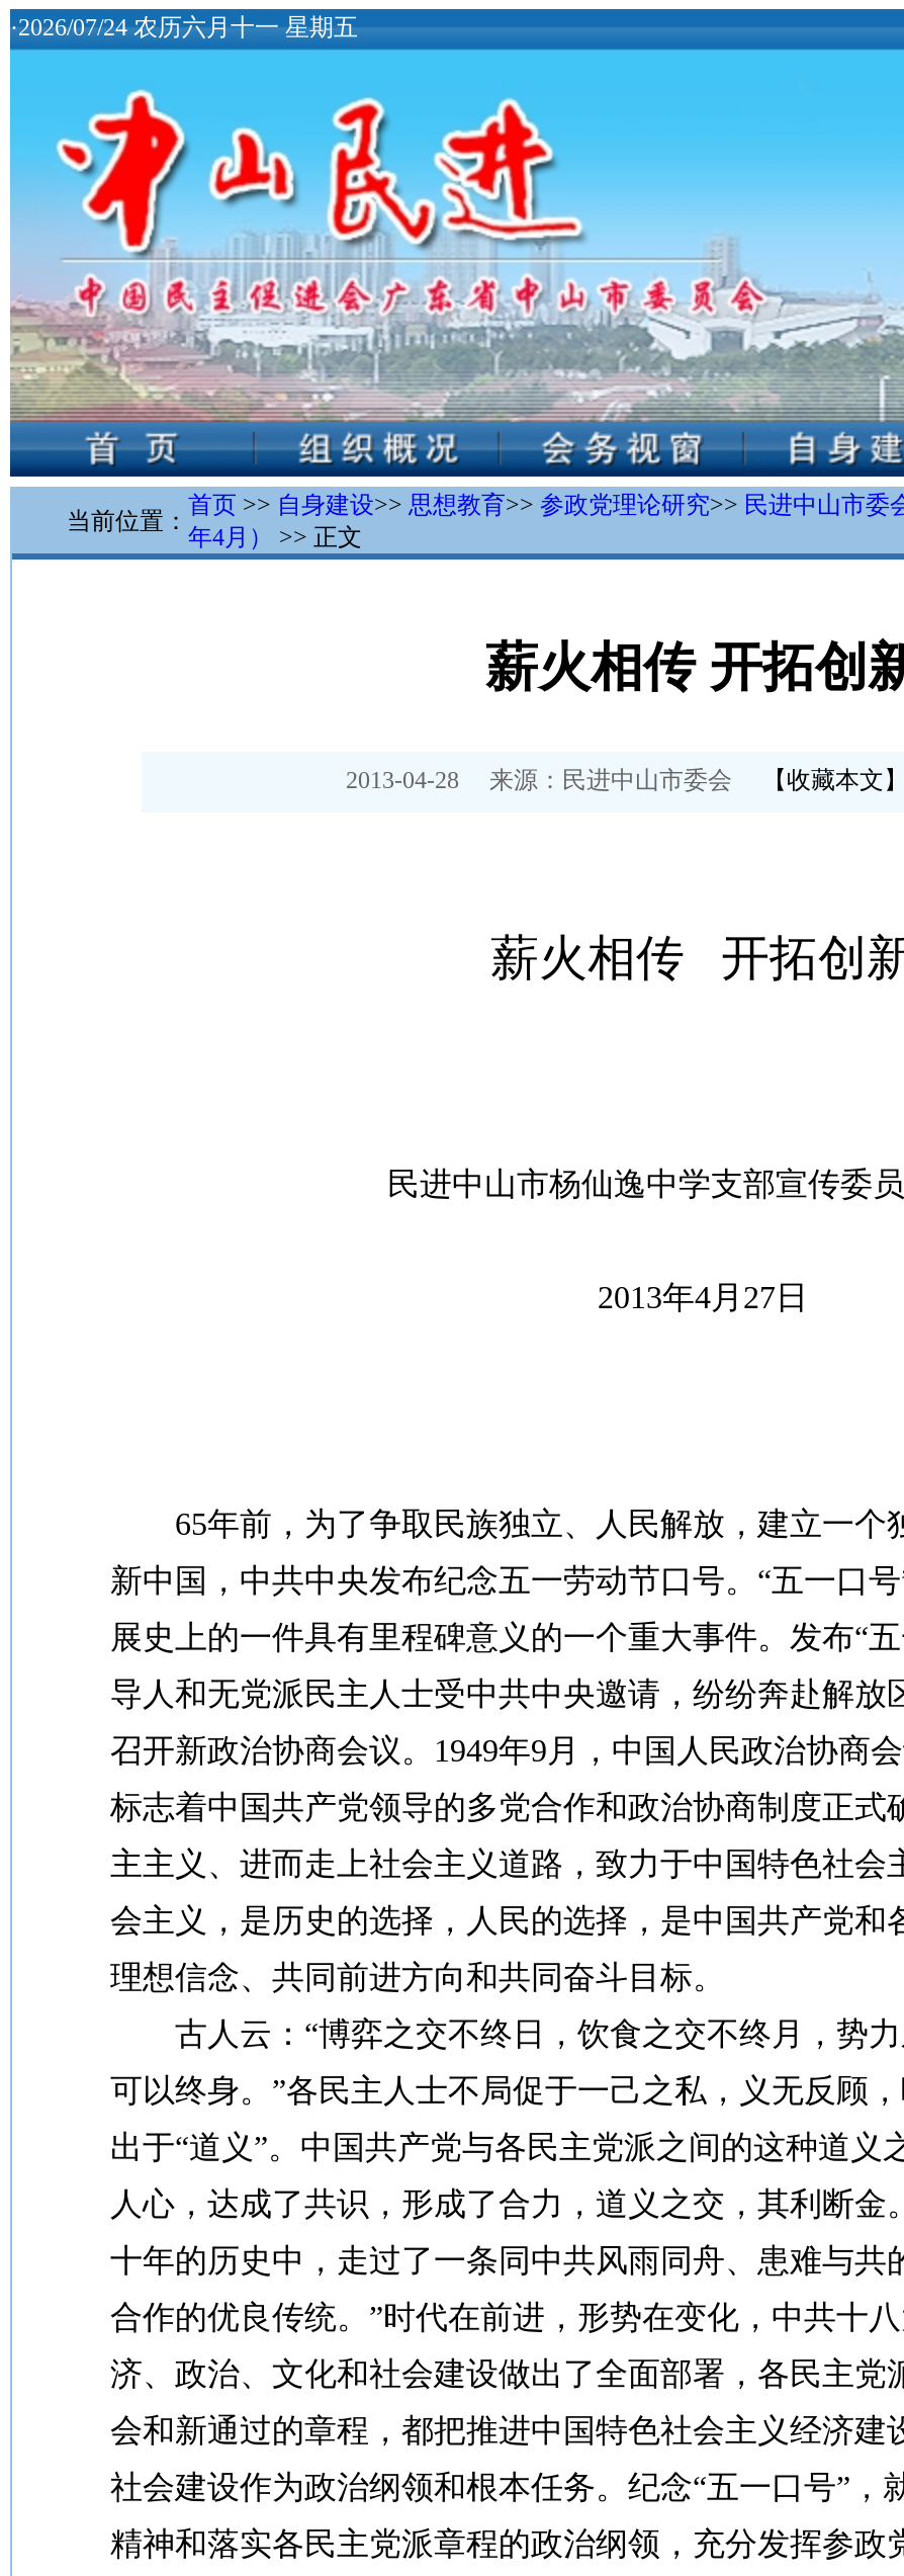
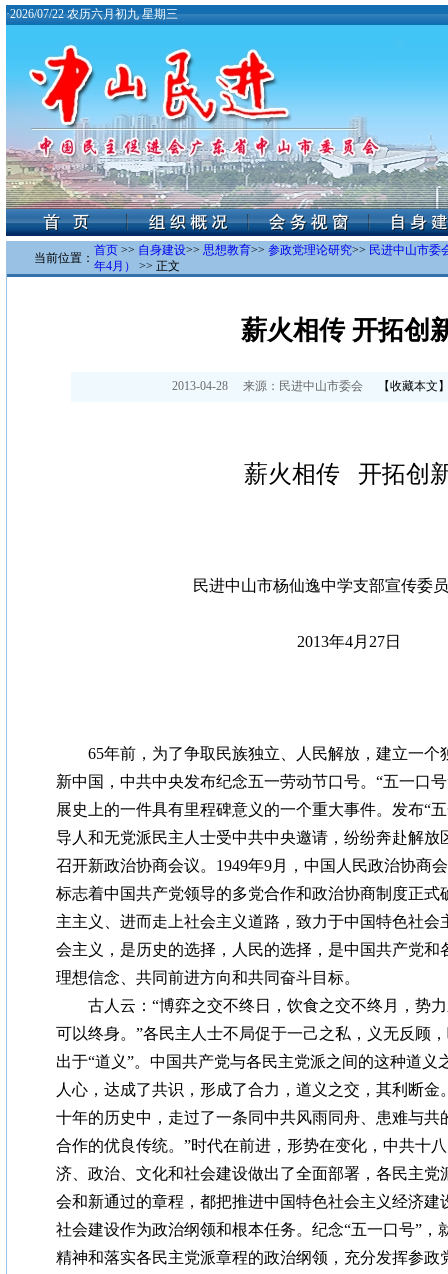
[10,13,358,41] ·2026/07/24 农历六月十一 星期五 -> [6,7,178,21] ·2026/07/22 农历六月初九 星期三

